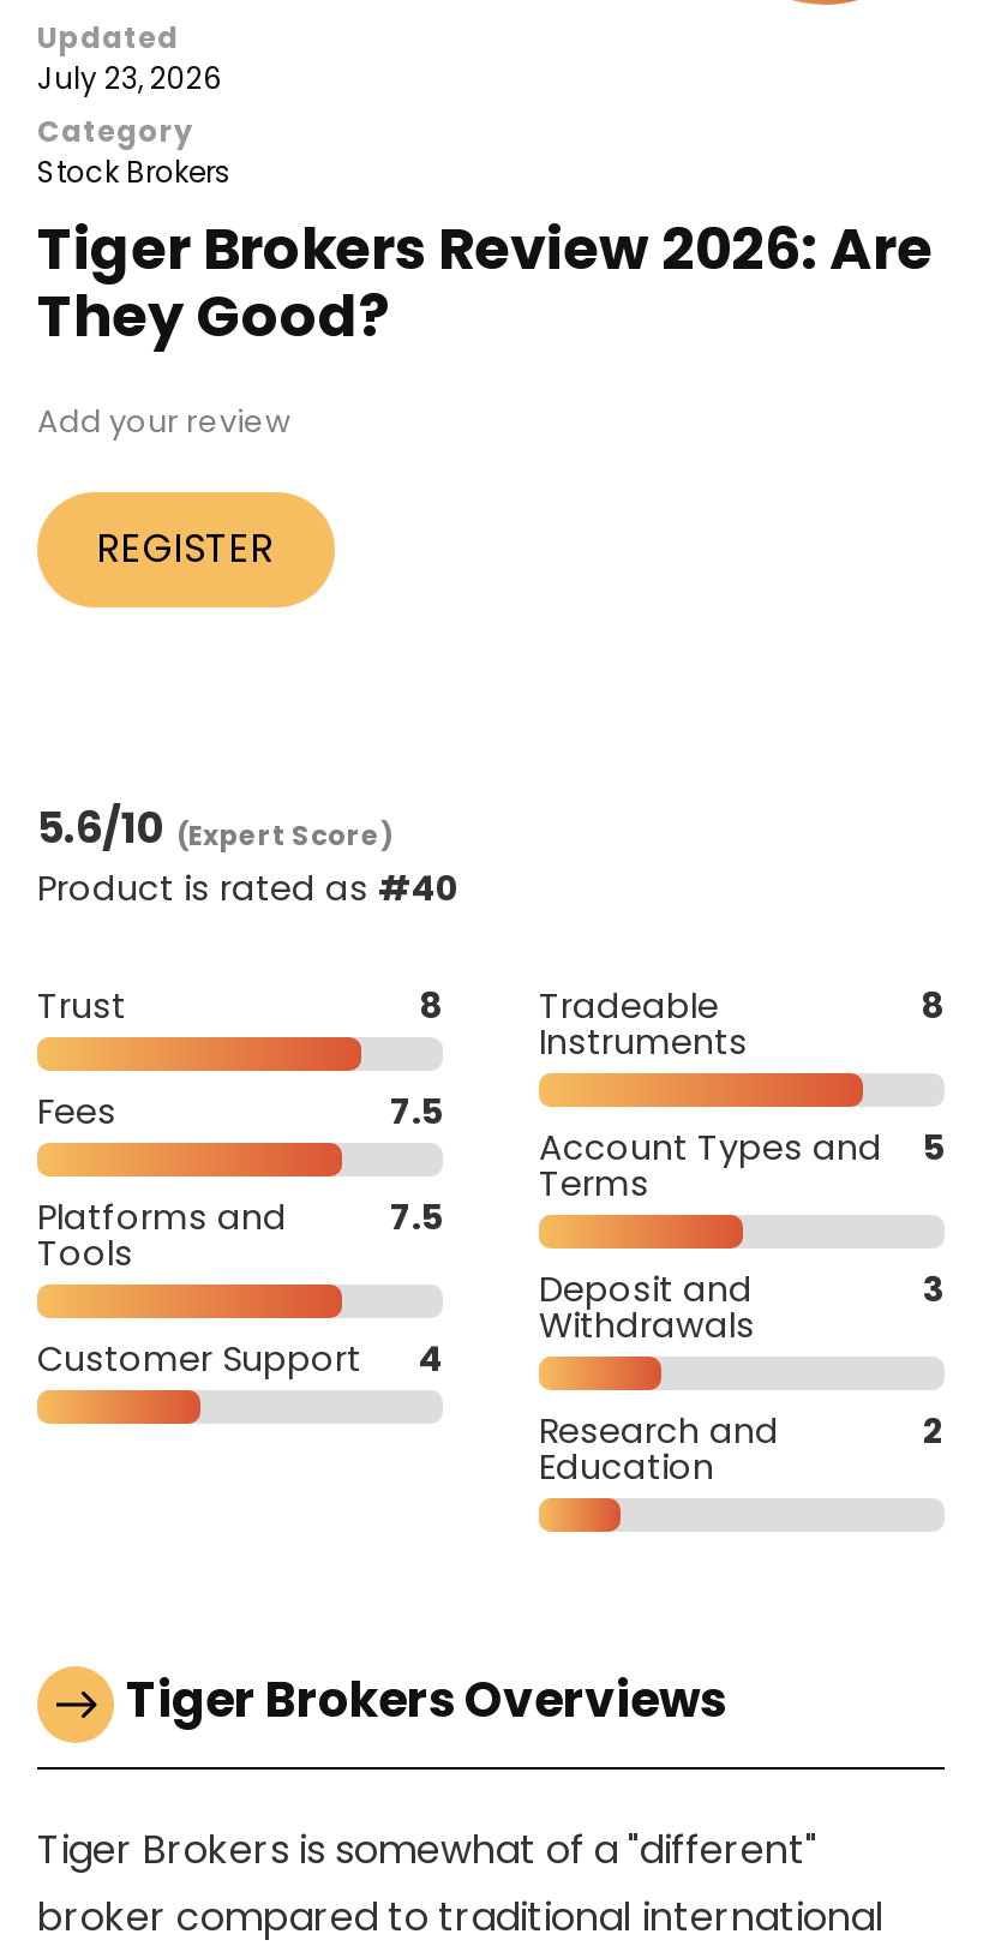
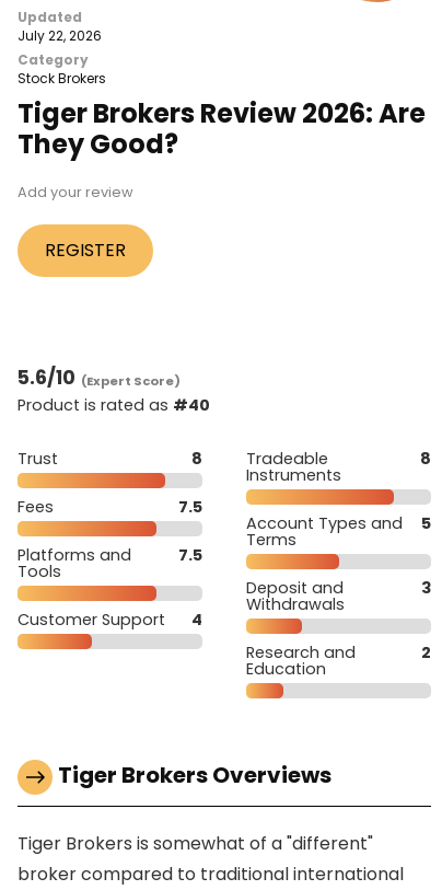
[37,58,222,99] July 23, 2026 -> [18,27,102,45] July 22, 2026

